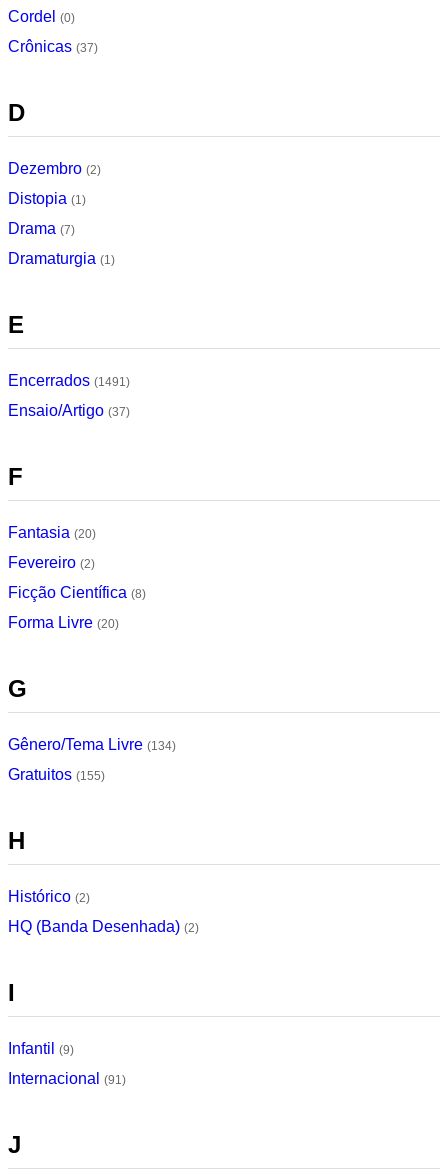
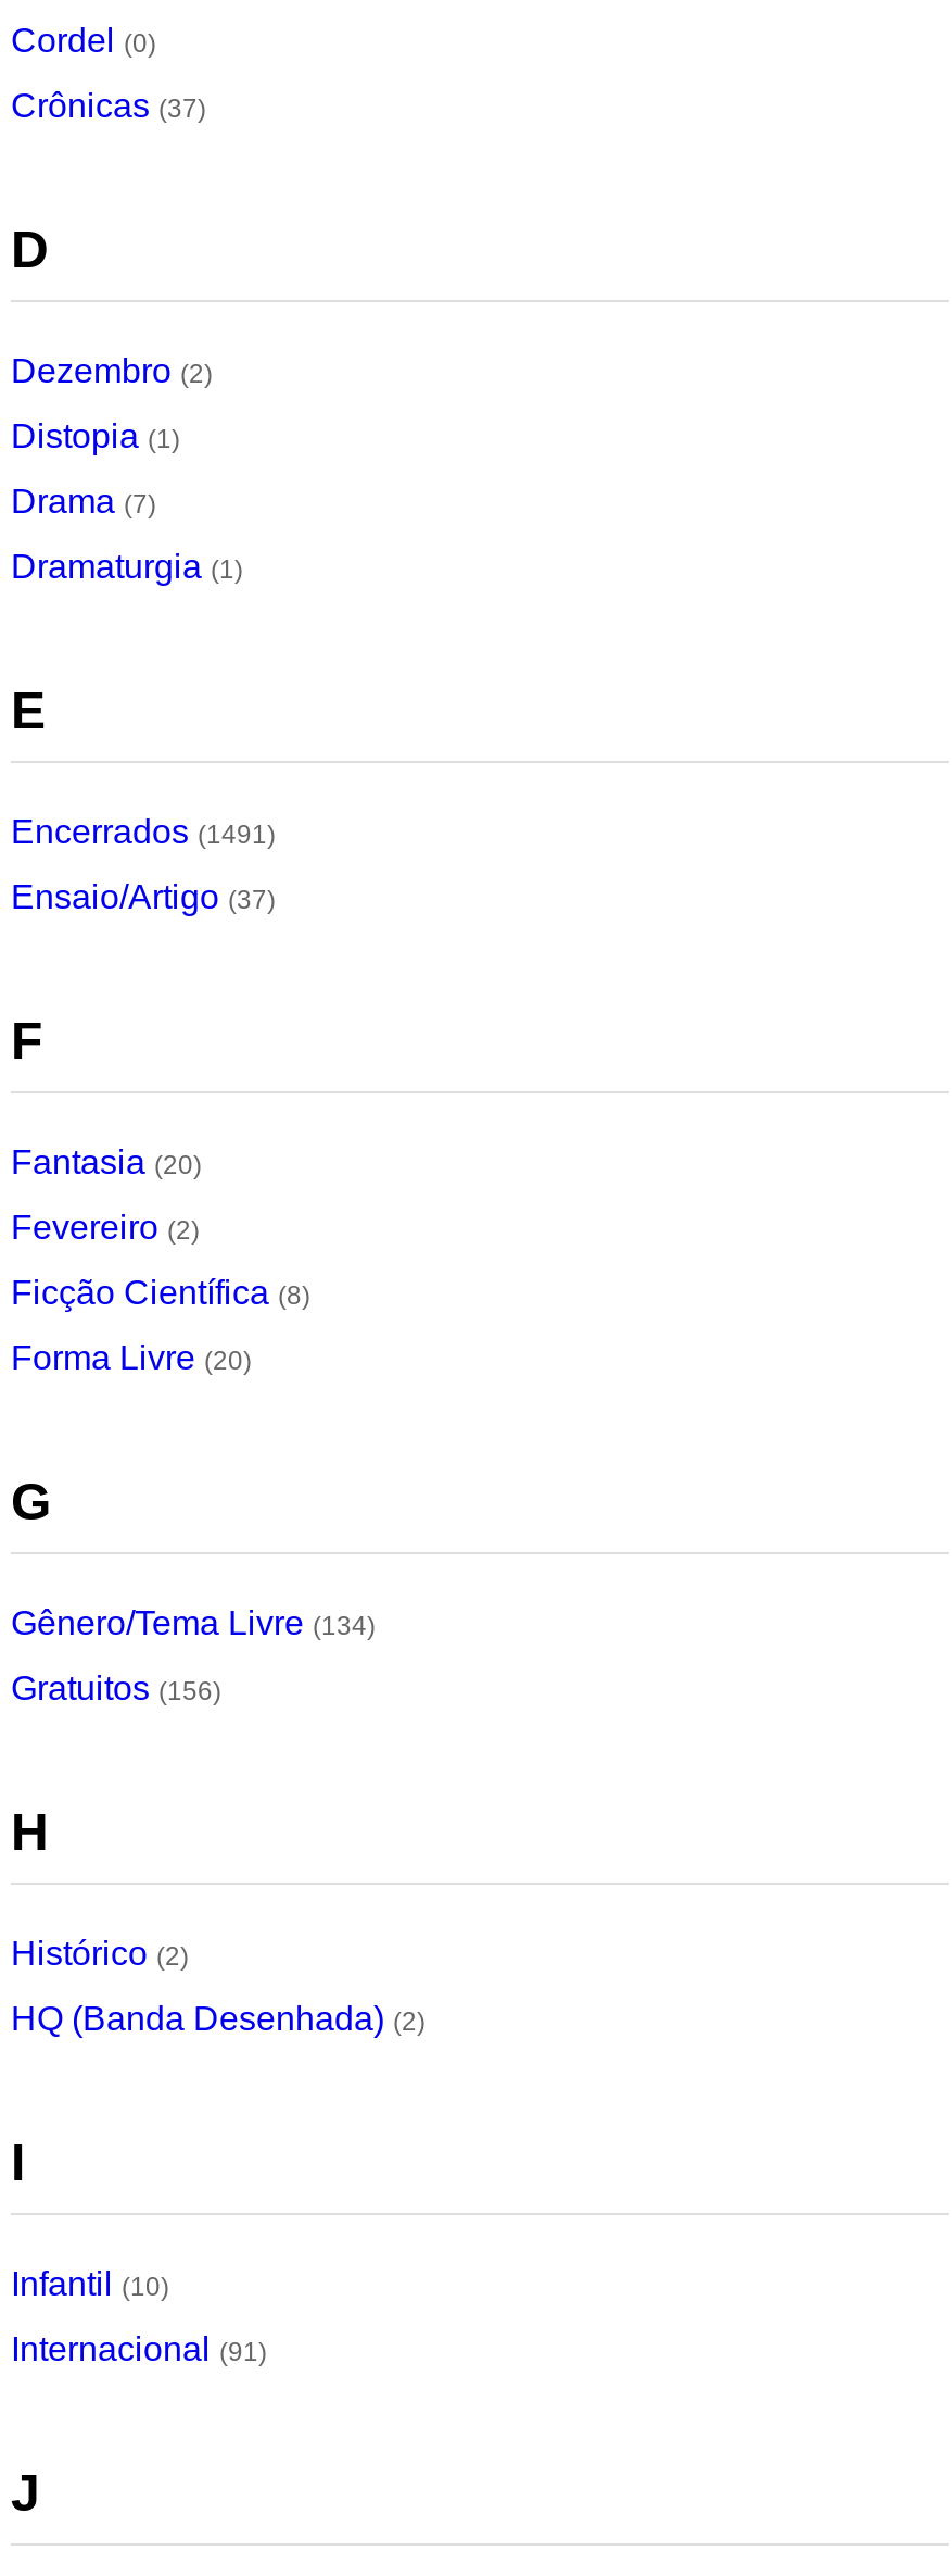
[8,766,105,783] Gratuitos (155) -> [11,1669,221,1706] Gratuitos (156)
[8,1039,74,1056] Infantil (9) -> [11,2264,169,2301] Infantil (10)

